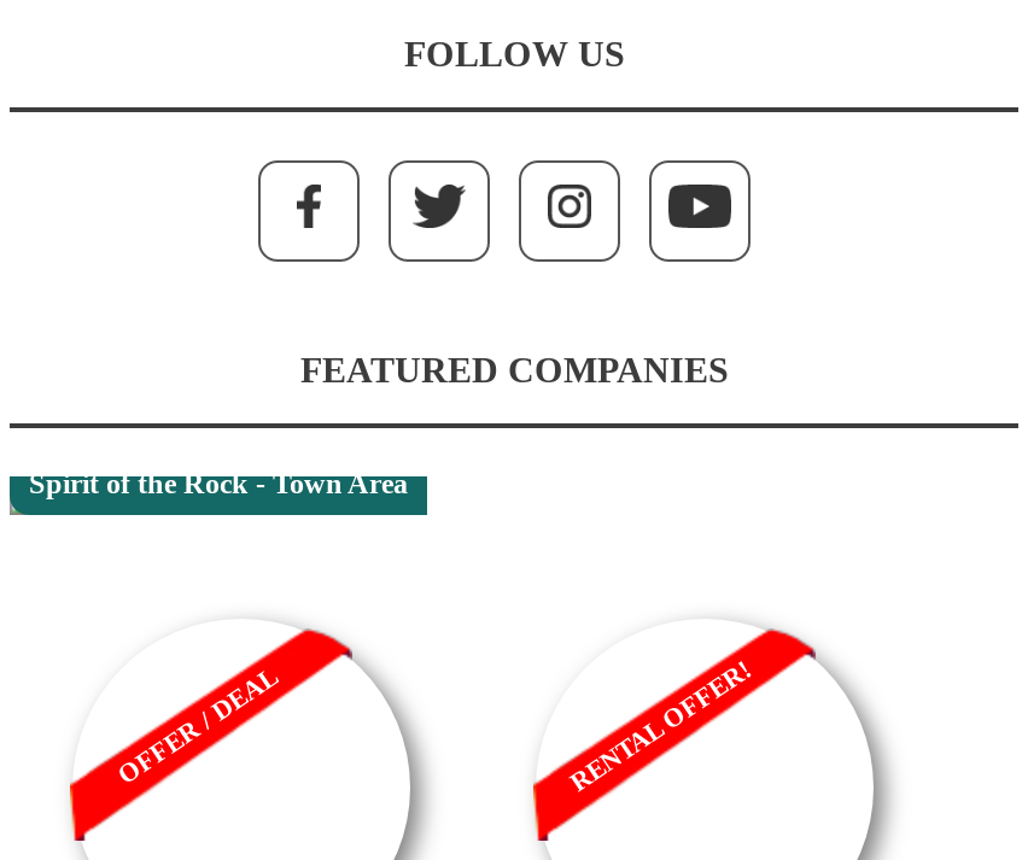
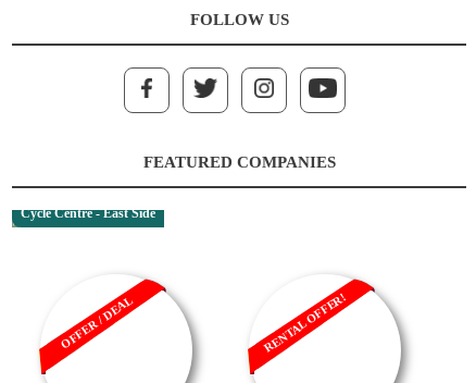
[29,467,408,501] Spirit of the Rock - Town Area -> [21,206,155,221] Cycle Centre - East Side

